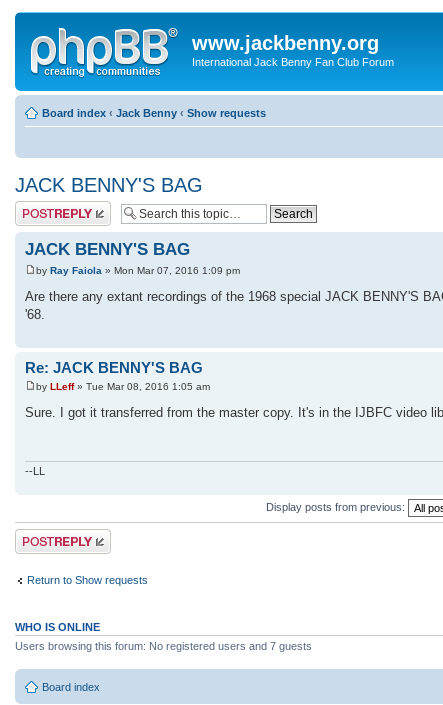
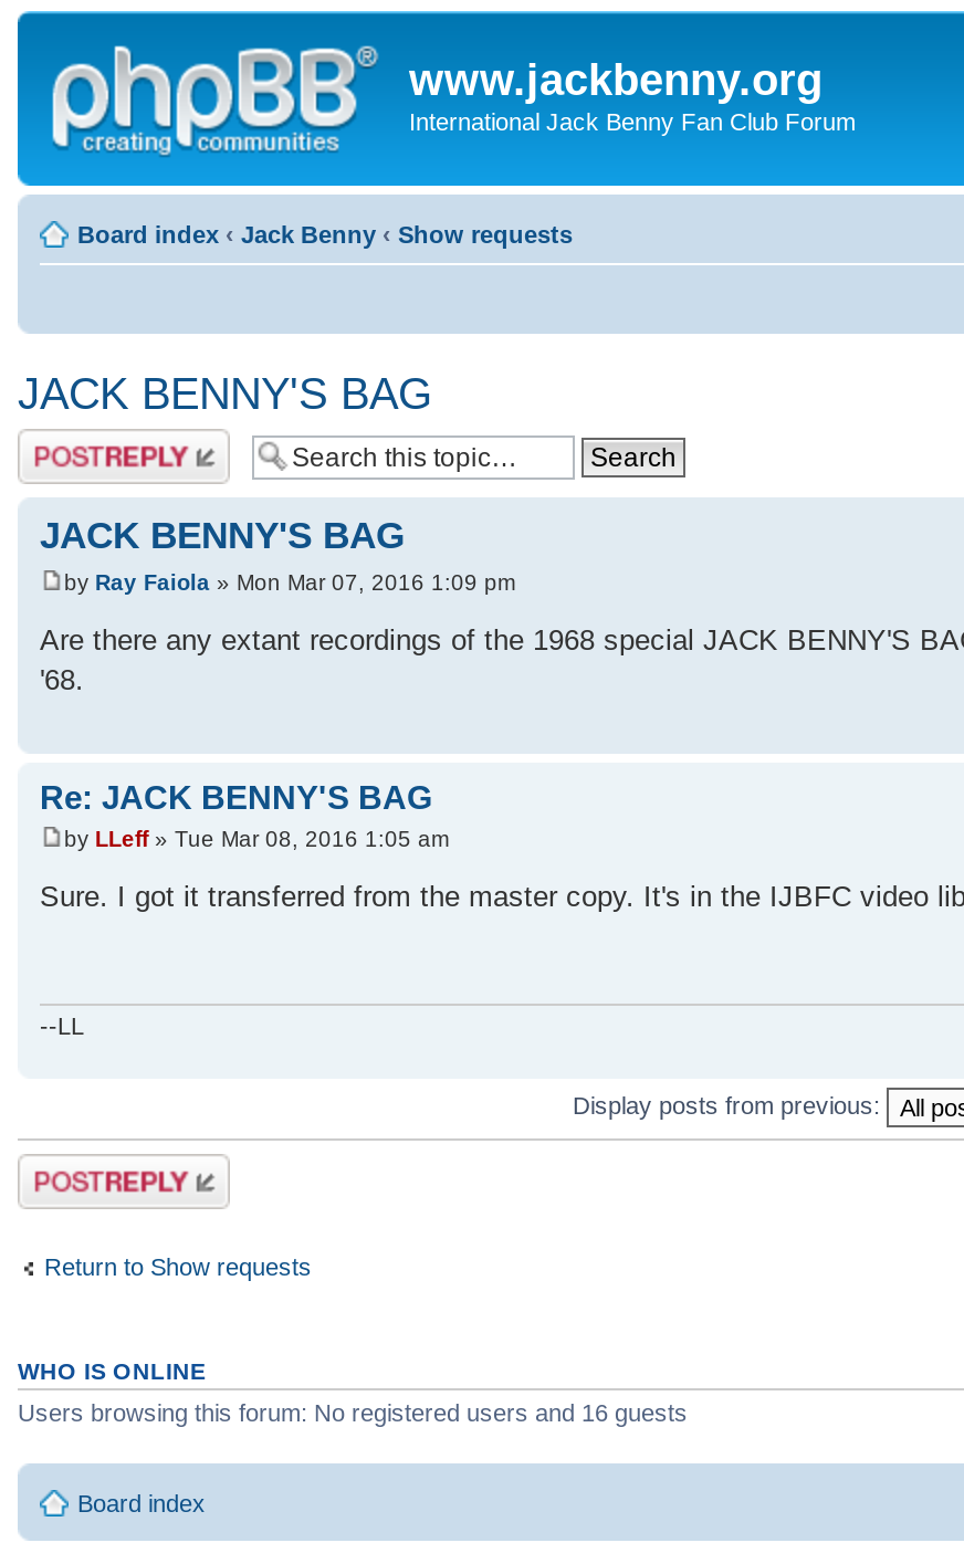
[15,640,312,652] Users browsing this forum: No registered users and 7 guests -> [18,1399,688,1425] Users browsing this forum: No registered users and 16 guests

